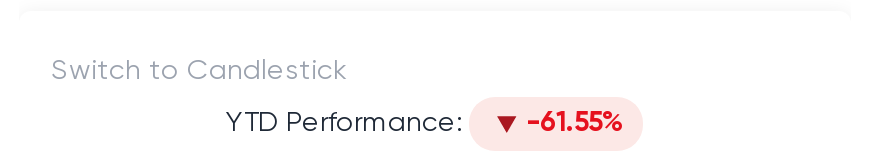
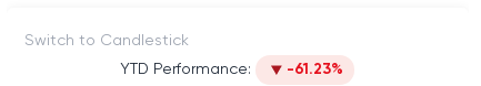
[226,109,624,137] YTD Performance: -61.55% -> [121,62,344,77] YTD Performance: -61.23%

